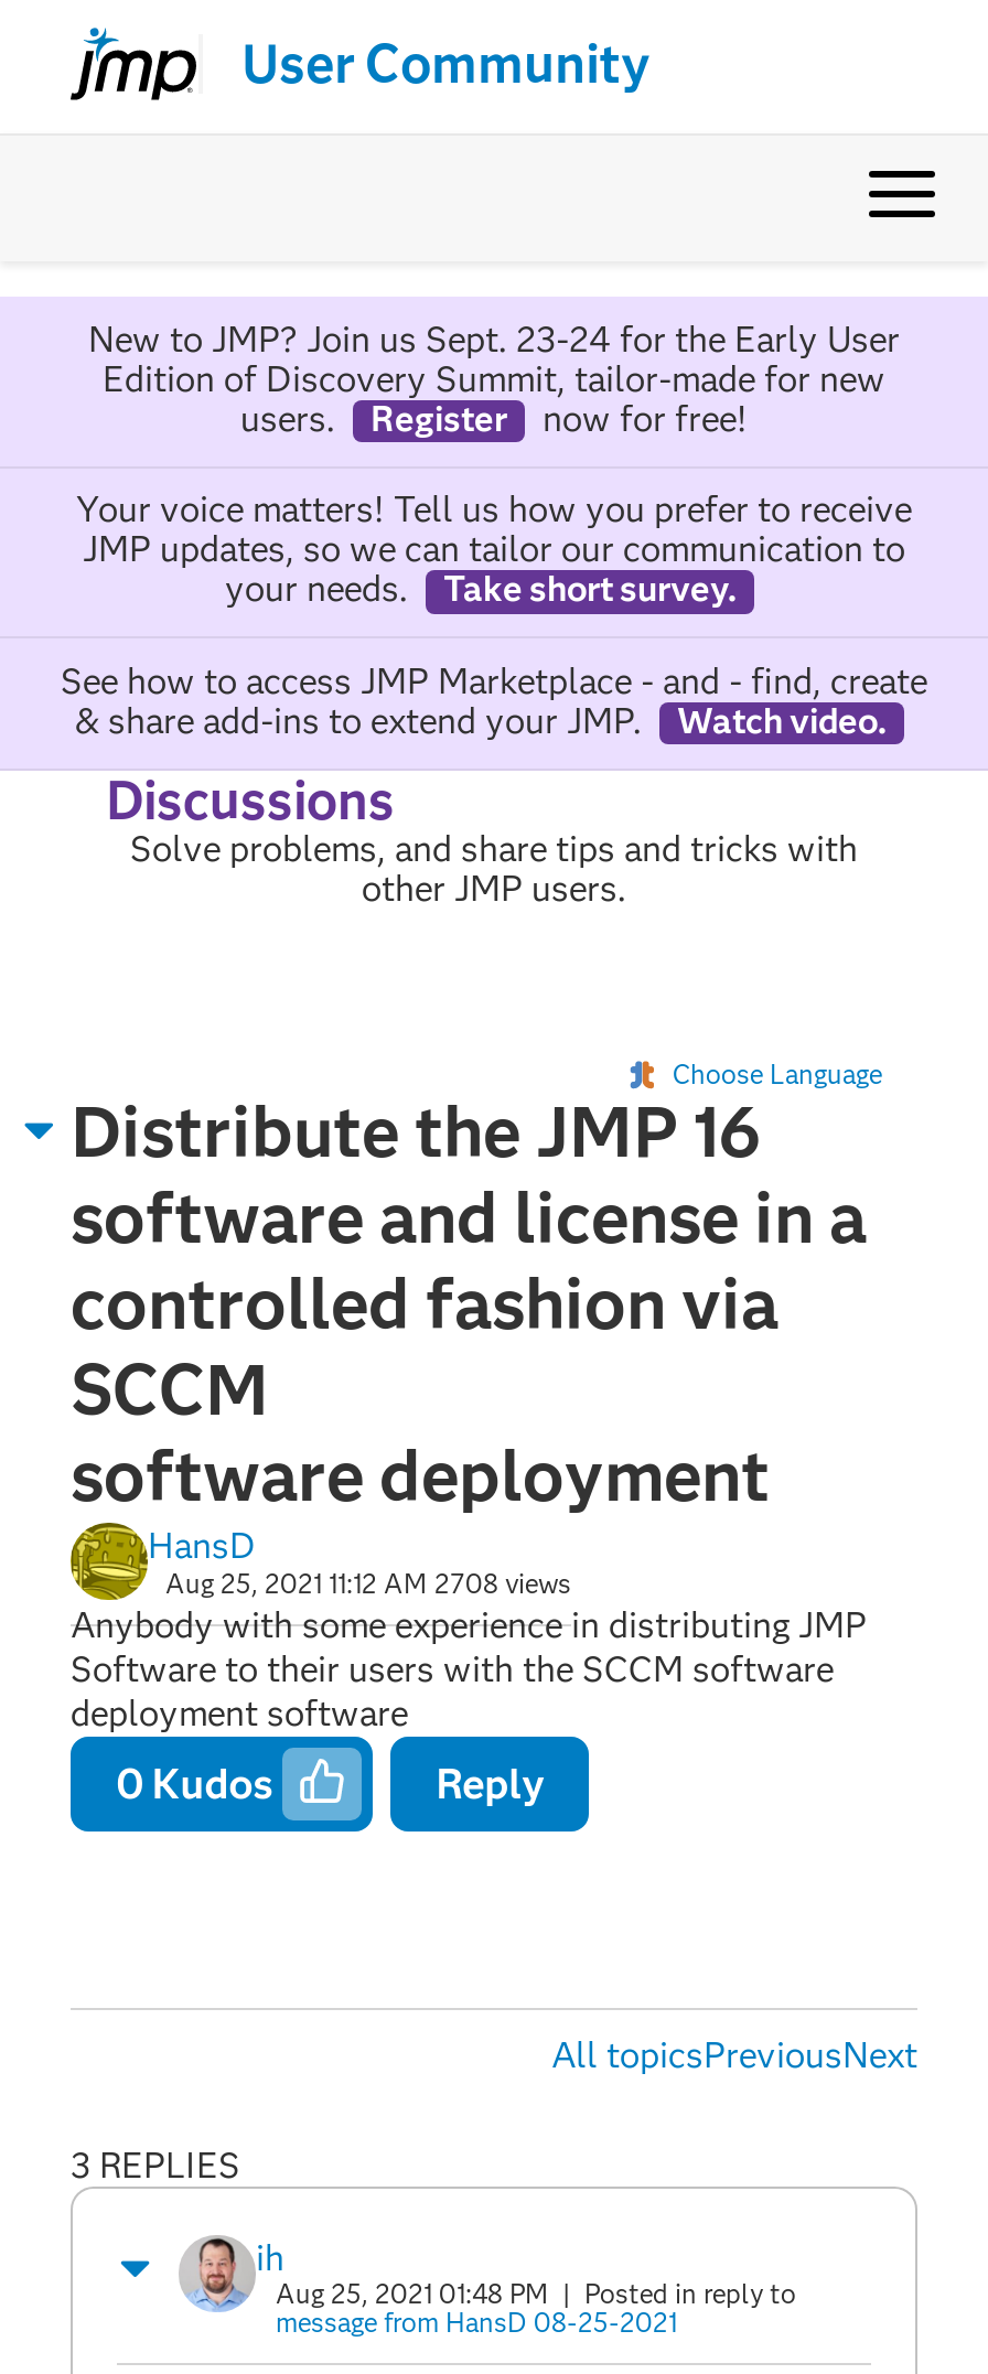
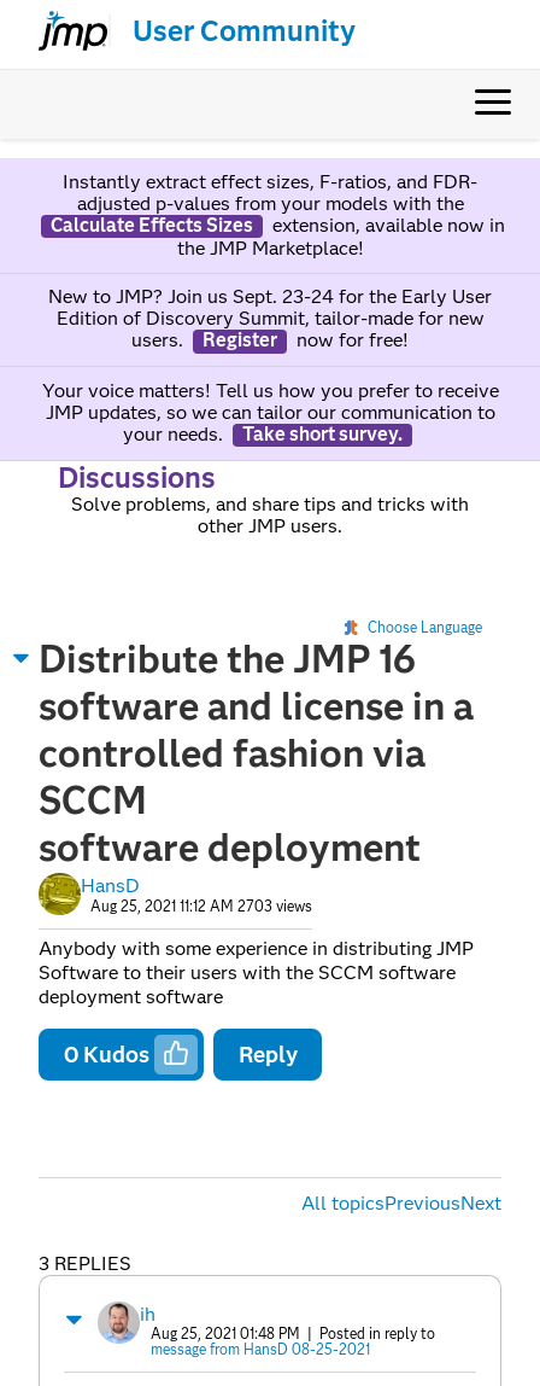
none -> [50,170,504,260] Instantly extract effect sizes, F-ratios, and FDR- | adjusted p-values from your models with the | Calculate Effects Sizes | extension, available now in | the JMP Marketplace!
moved [76,318,912,610] -> [42,285,498,445]: New to JMP? Join us Sept. 23-24 for the Early User | Edition of Discovery Summit, tailor-made for new | users. | ... | your needs. | Take short survey.
[61,660,927,741] See how to access JMP Marketplace - and - find, create | & share add-ins to extend your JMP. | Watch video. -> none
[165,1567,571,1600] Aug 25, 2021 11:12 AM 2708 views -> [90,897,312,915] Aug 25, 2021 11:12 AM 2703 views

